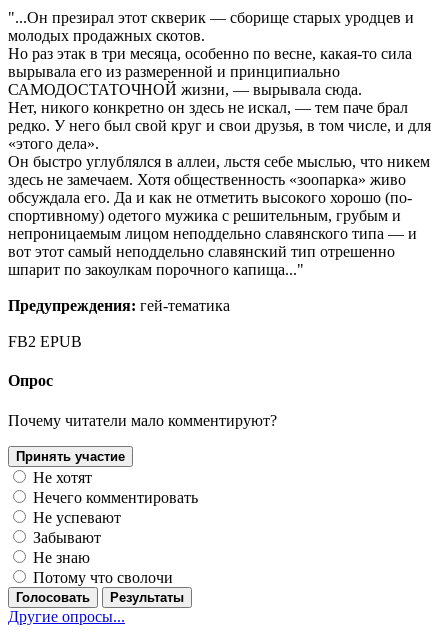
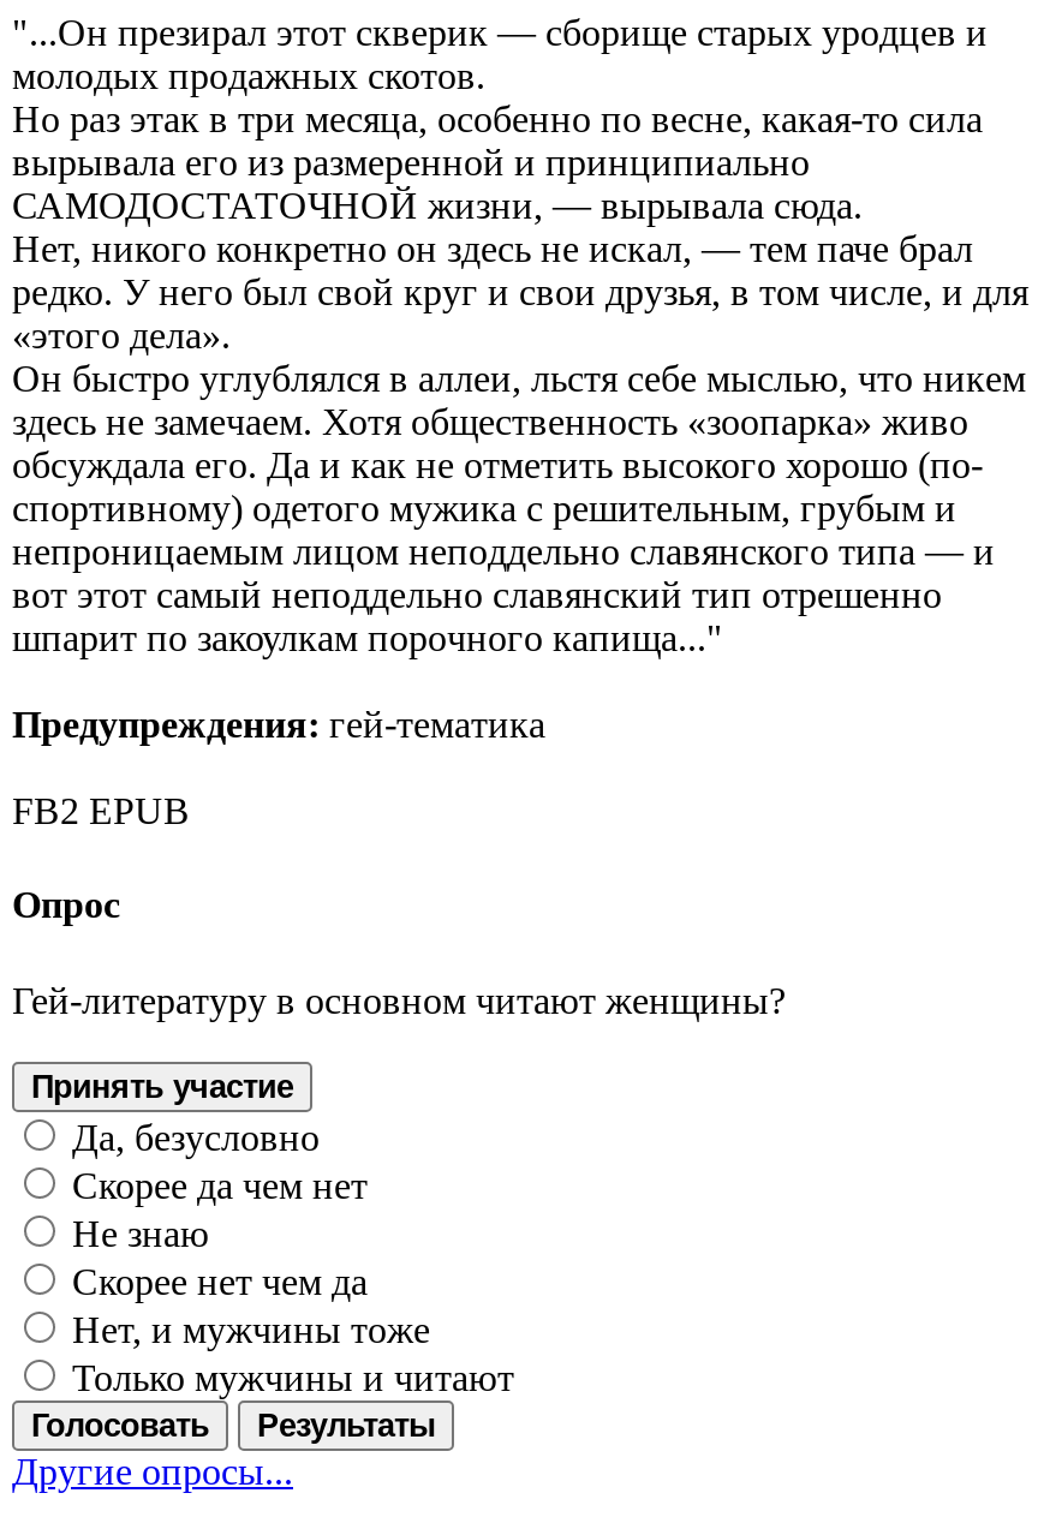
[8,412,277,429] Почему читатели мало комментируют? -> [12,979,786,1020] Гей-литературу в основном читают женщины?
[29,469,198,546] Не хотят | Нечего комментировать | Не успевают | Забывают -> [62,1116,368,1205] Да, безусловно | Скорее да чем нет
moved [29,549,90,566] -> [62,1212,209,1253]: Не знаю
[29,569,173,586] Потому что сволочи -> [62,1260,514,1397] Скорее нет чем да | Нет, и мужчины тоже | Только мужчины и читают

